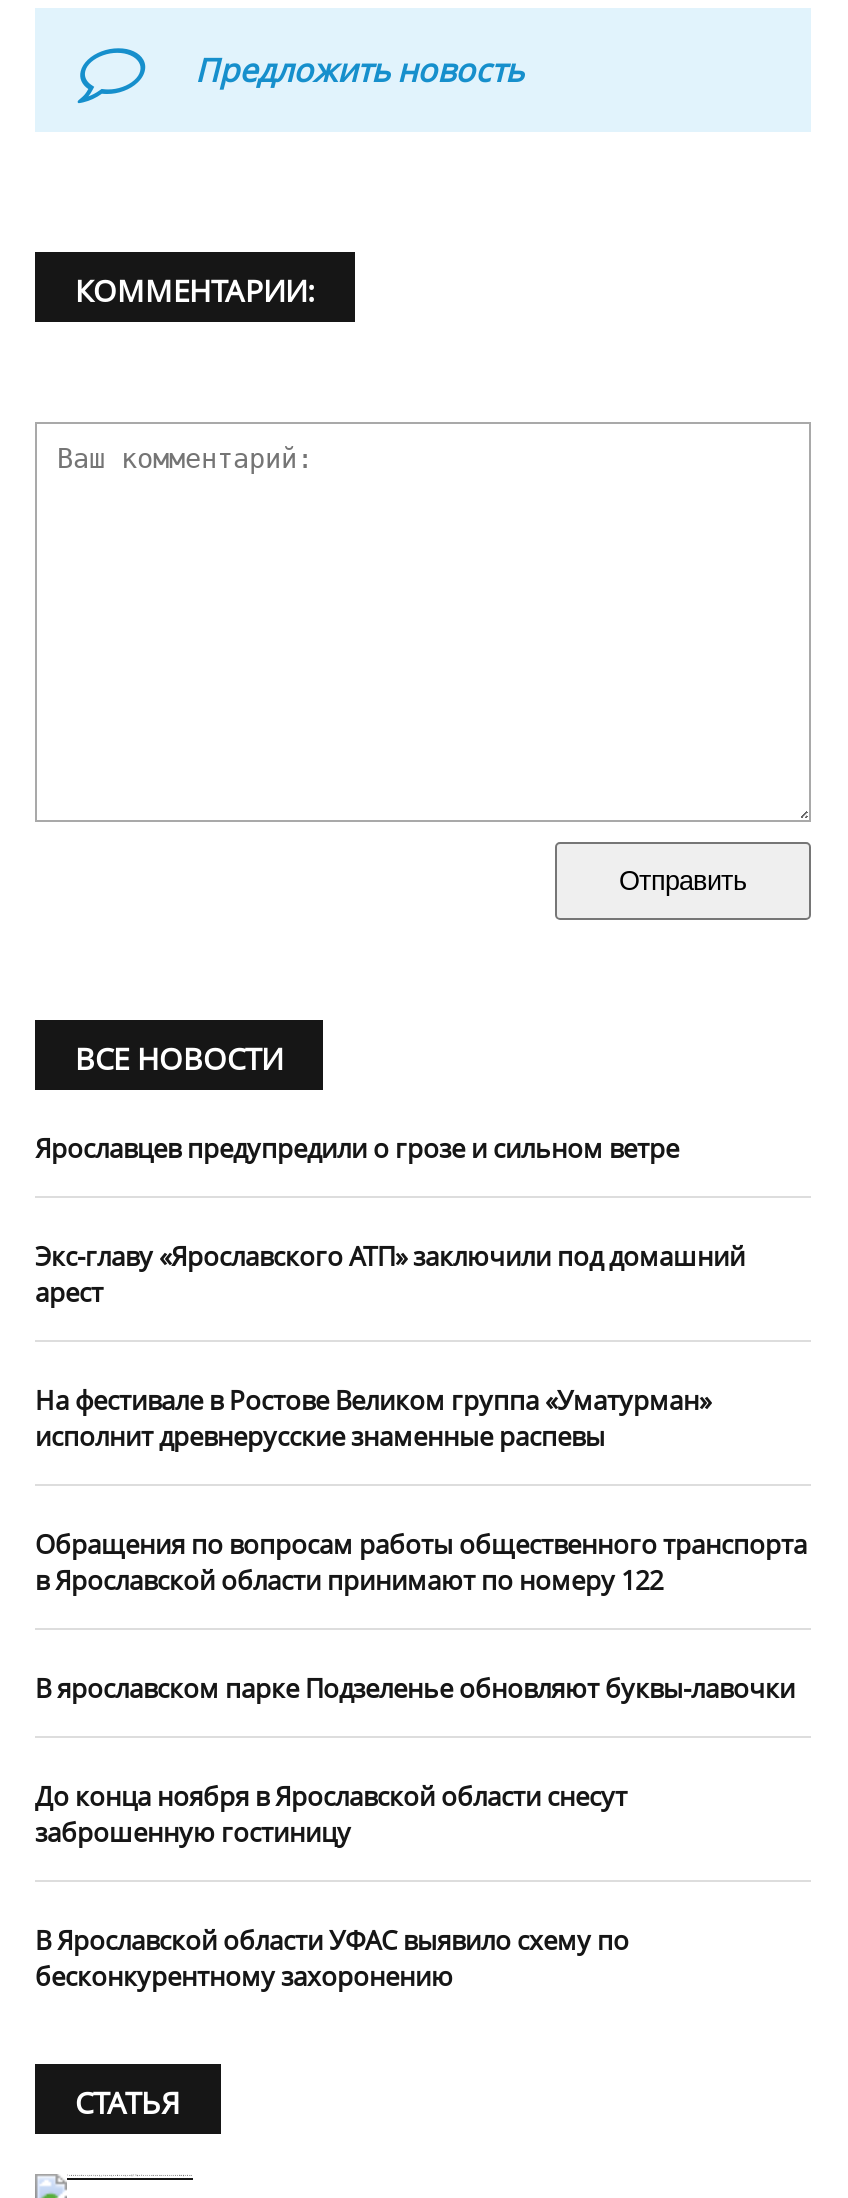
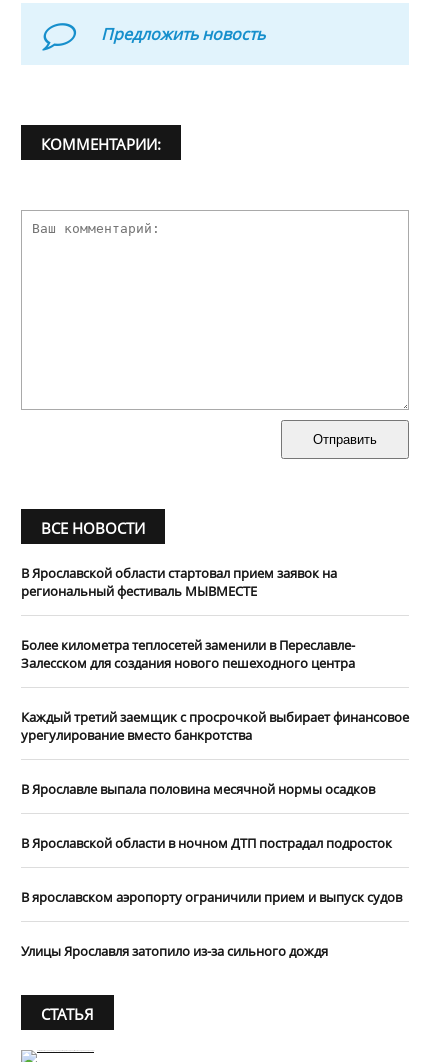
[35,1131,679,1167] Ярославцев предупредили о грозе и сильном ветре -> [21,564,337,600] В Ярославской области стартовал прием заявок на | региональный фестиваль МЫВМЕСТЕ
[35,1239,745,1311] Экс-главу «Ярославского АТП» заключили под домашний | арест -> [21,636,355,672] Более километра теплосетей заменили в Переславле- | Залесском для создания нового пешеходного центра
[35,1383,711,1455] На фестивале в Ростове Великом группа «Уматурман» | исполнит древнерусские знаменные распевы -> [21,708,409,744] Каждый третий заемщик с просрочкой выбирает финансовое | урегулирование вместо банкротства
[35,1527,807,1599] Обращения по вопросам работы общественного транспорта | в Ярославской области принимают по номеру 122 -> [21,780,375,798] В Ярославле выпала половина месячной нормы осадков
[35,1671,795,1707] В ярославском парке Подзеленье обновляют буквы-лавочки -> [21,834,392,852] В Ярославской области в ночном ДТП пострадал подросток
[35,1779,627,1851] До конца ноября в Ярославской области снесут | заброшенную гостиницу -> [21,888,402,906] В ярославском аэропорту ограничили прием и выпуск судов
[35,1923,629,1995] В Ярославской области УФАС выявило схему по | бесконкурентному захоронению -> [21,942,328,960] Улицы Ярославля затопило из-за сильного дождя

